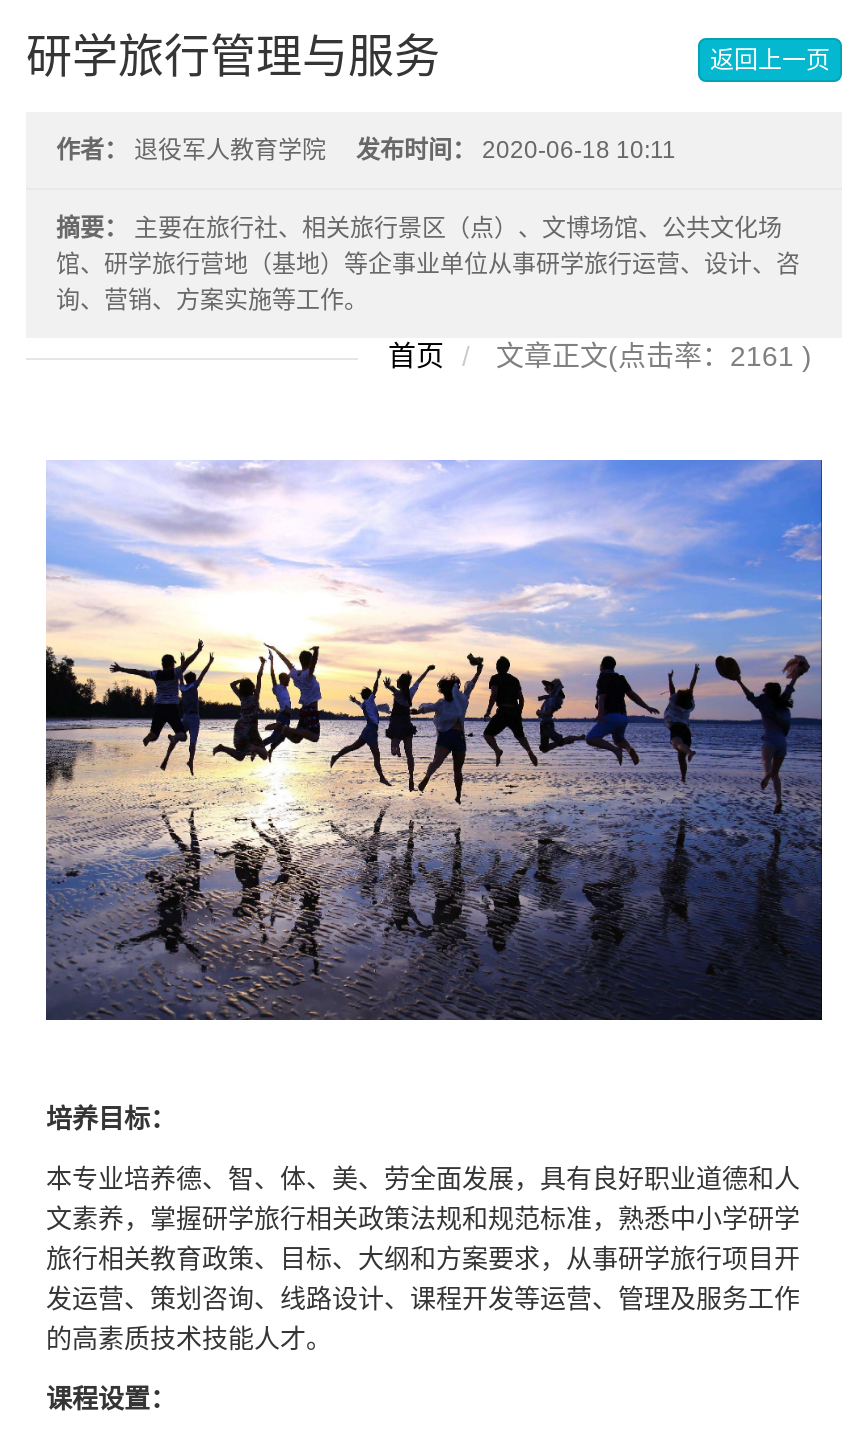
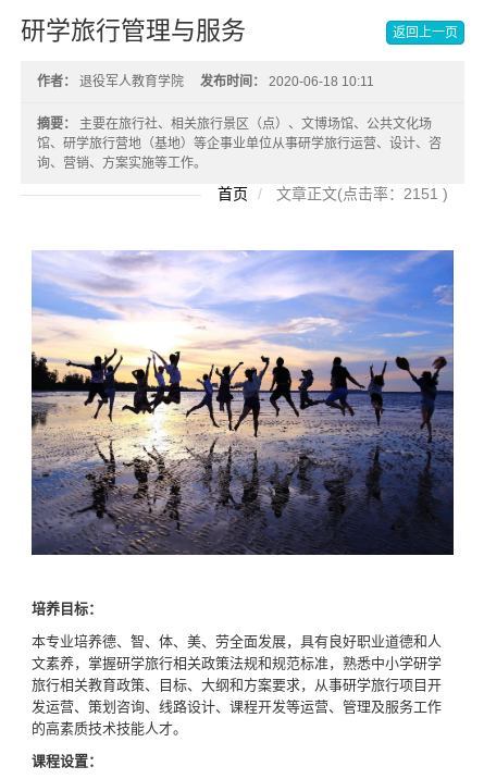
[488,340,812,372] 文章正文(点击率：2161 ) -> [272,185,448,202] 文章正文(点击率：2151 )

